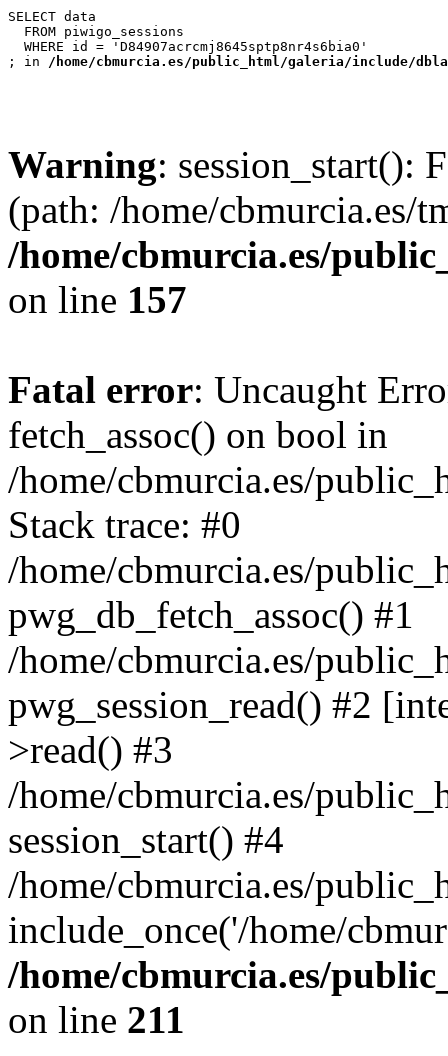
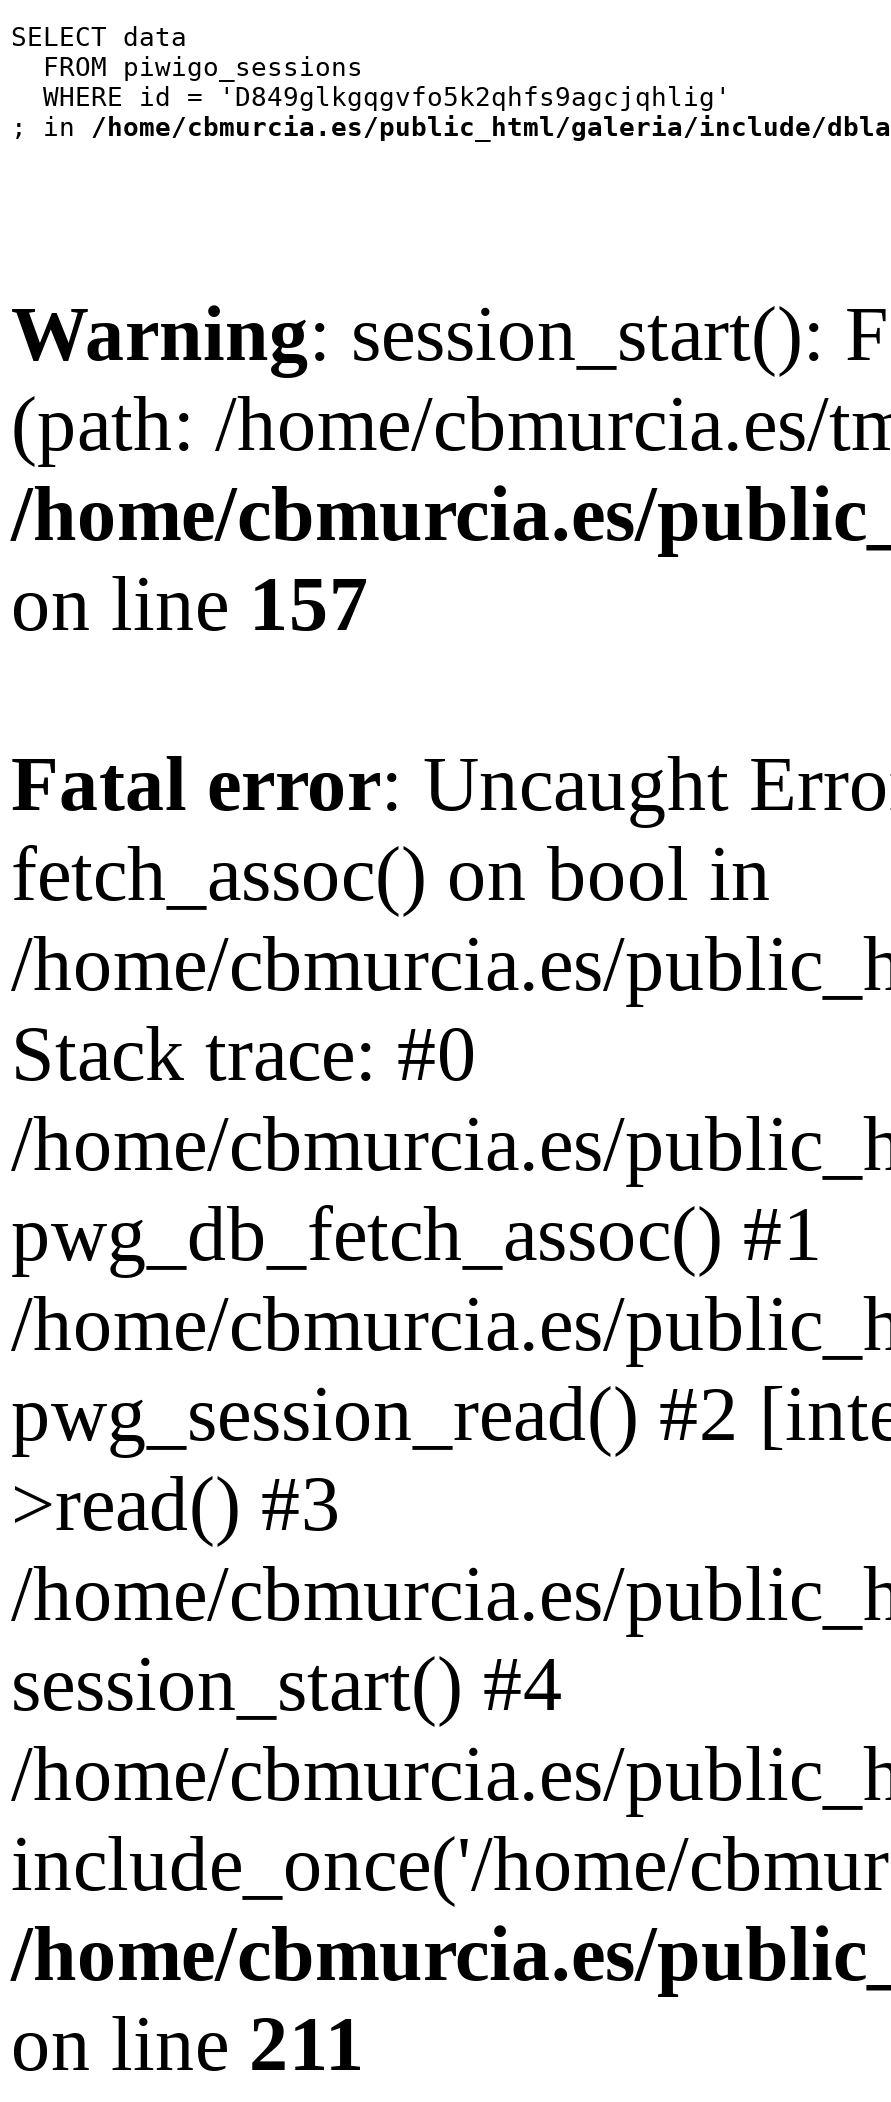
[8,39,368,54] WHERE id = 'D84907acrcmj8645sptp8nr4s6bia0' -> [11,82,731,112] WHERE id = 'D849glkgqgvfo5k2qhfs9agcjqhlig'

